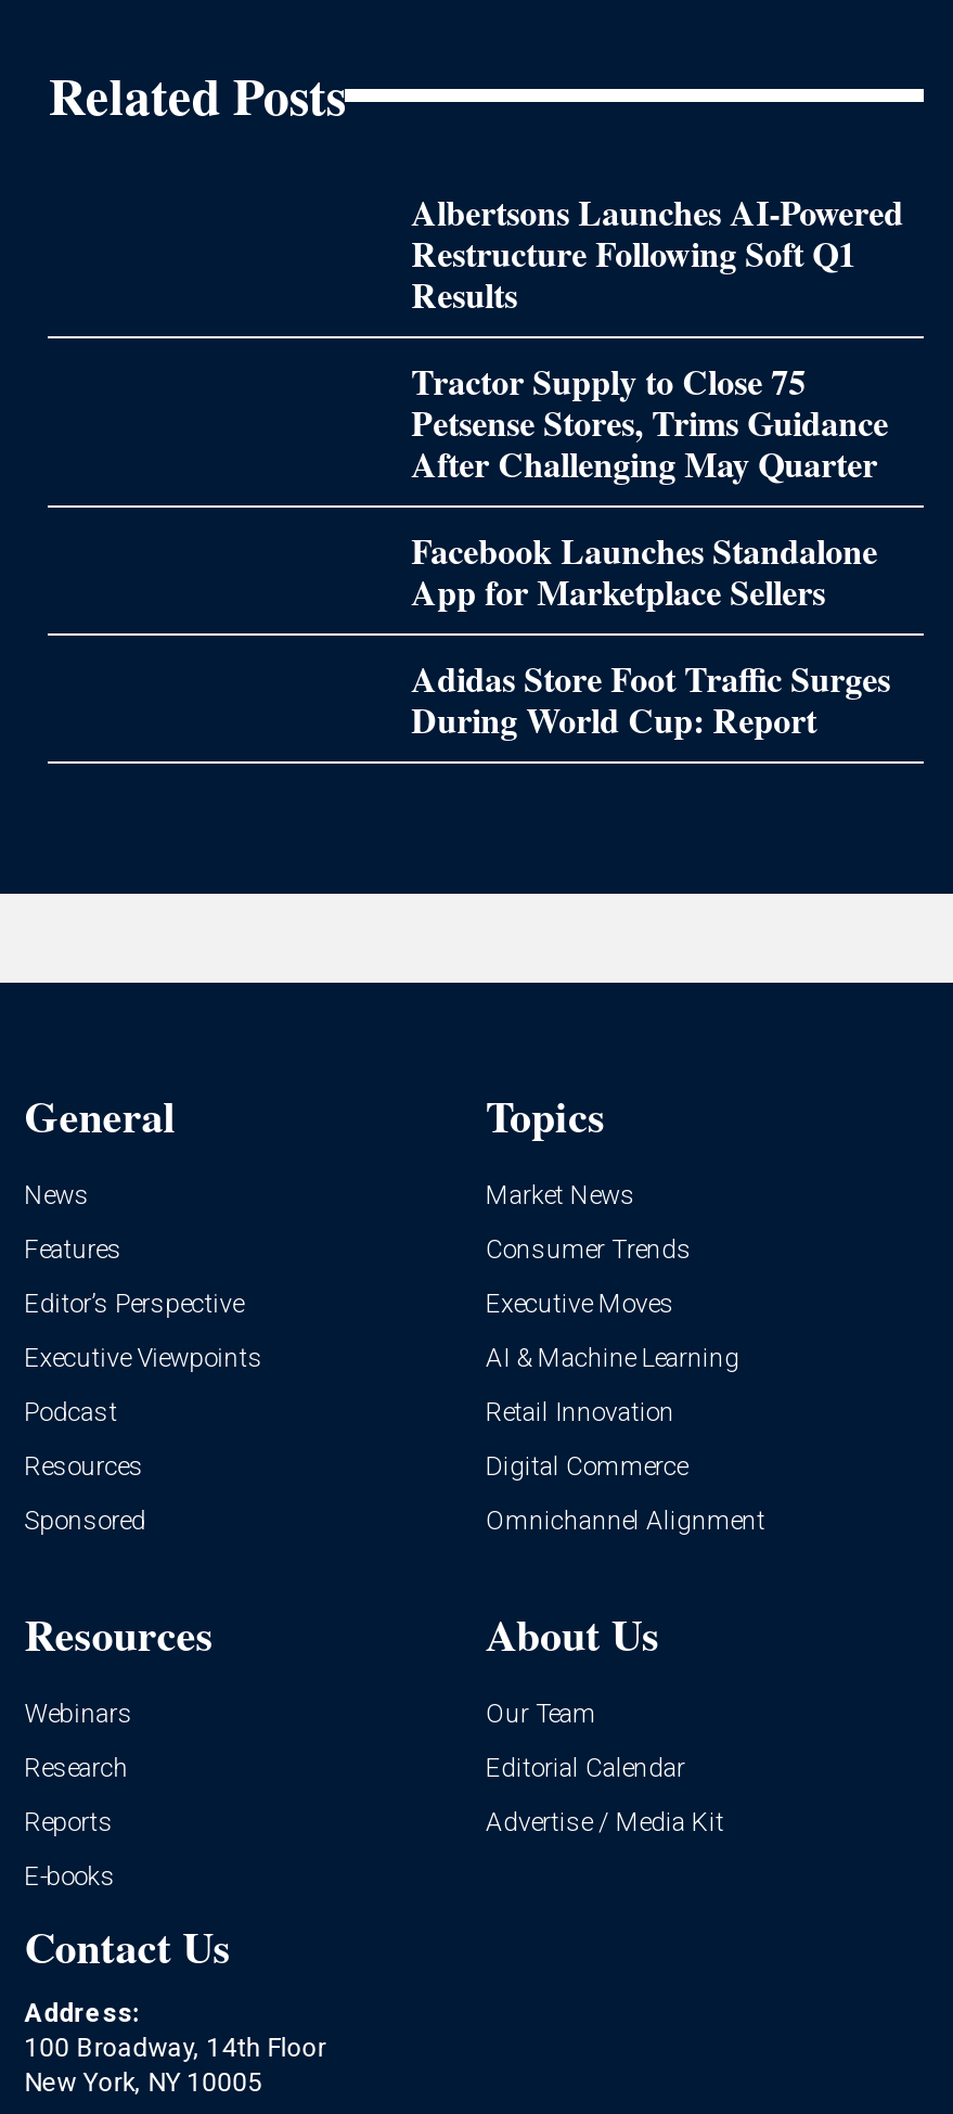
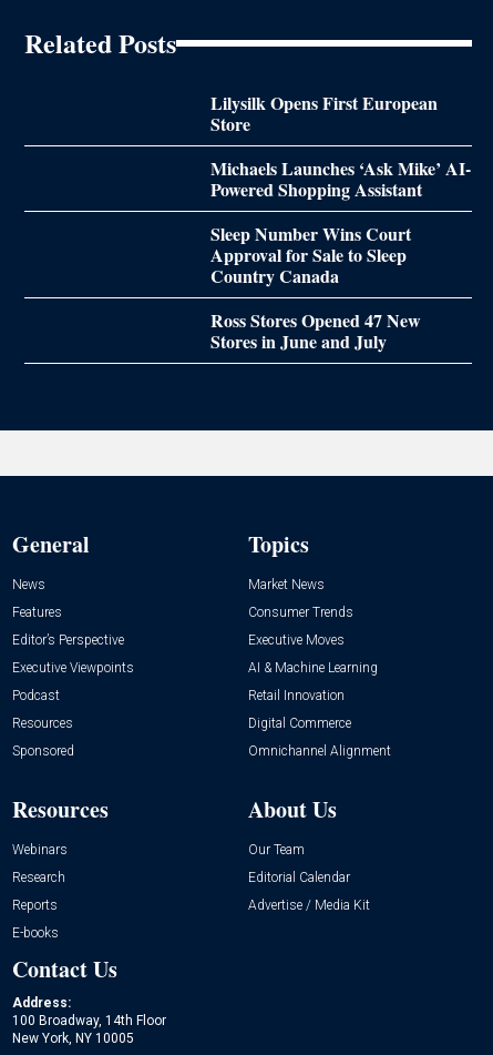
[411,187,904,319] Albertsons Launches AI-Powered | Restructure Following Soft Q1 | Results -> [210,90,437,137] Lilysilk Opens First European | Store
[411,356,888,488] Tractor Supply to Close 75 | Petsense Stores, Trims Guidance | After Challenging May Quarter -> [210,155,471,202] Michaels Launches ‘Ask Mike’ AI- | Powered Shopping Assistant
[411,525,878,616] Facebook Launches Standalone | App for Marketplace Sellers -> [210,221,411,289] Sleep Number Wins Court | Approval for Sale to Sleep | Country Canada
[411,653,891,744] Adidas Store Foot Traffic Surges | During World Cup: Report -> [210,307,421,354] Ross Stores Opened 47 New | Stores in June and July

